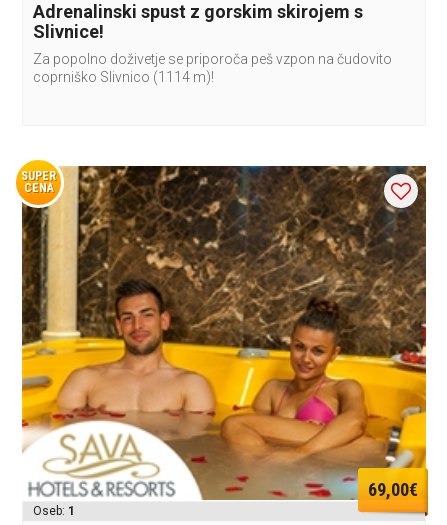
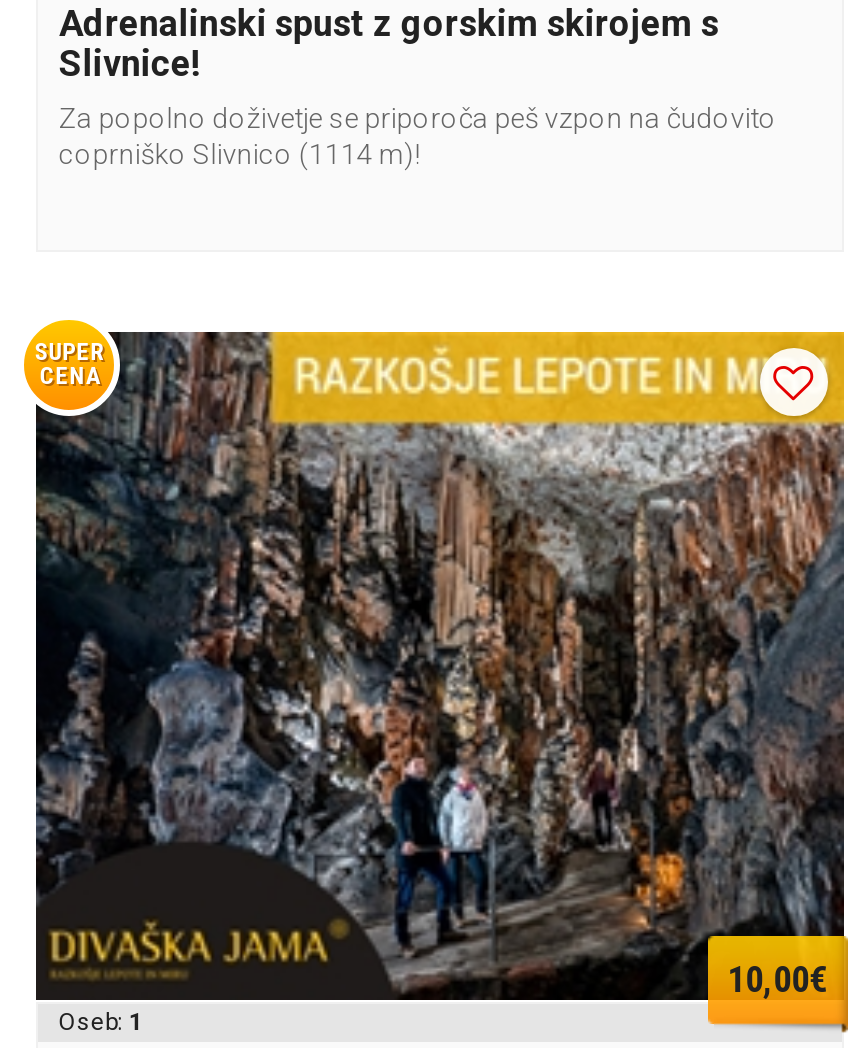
[21,165,427,500] [image] | 69,00€ -> [34,330,846,1002] [image] | 10,00€

